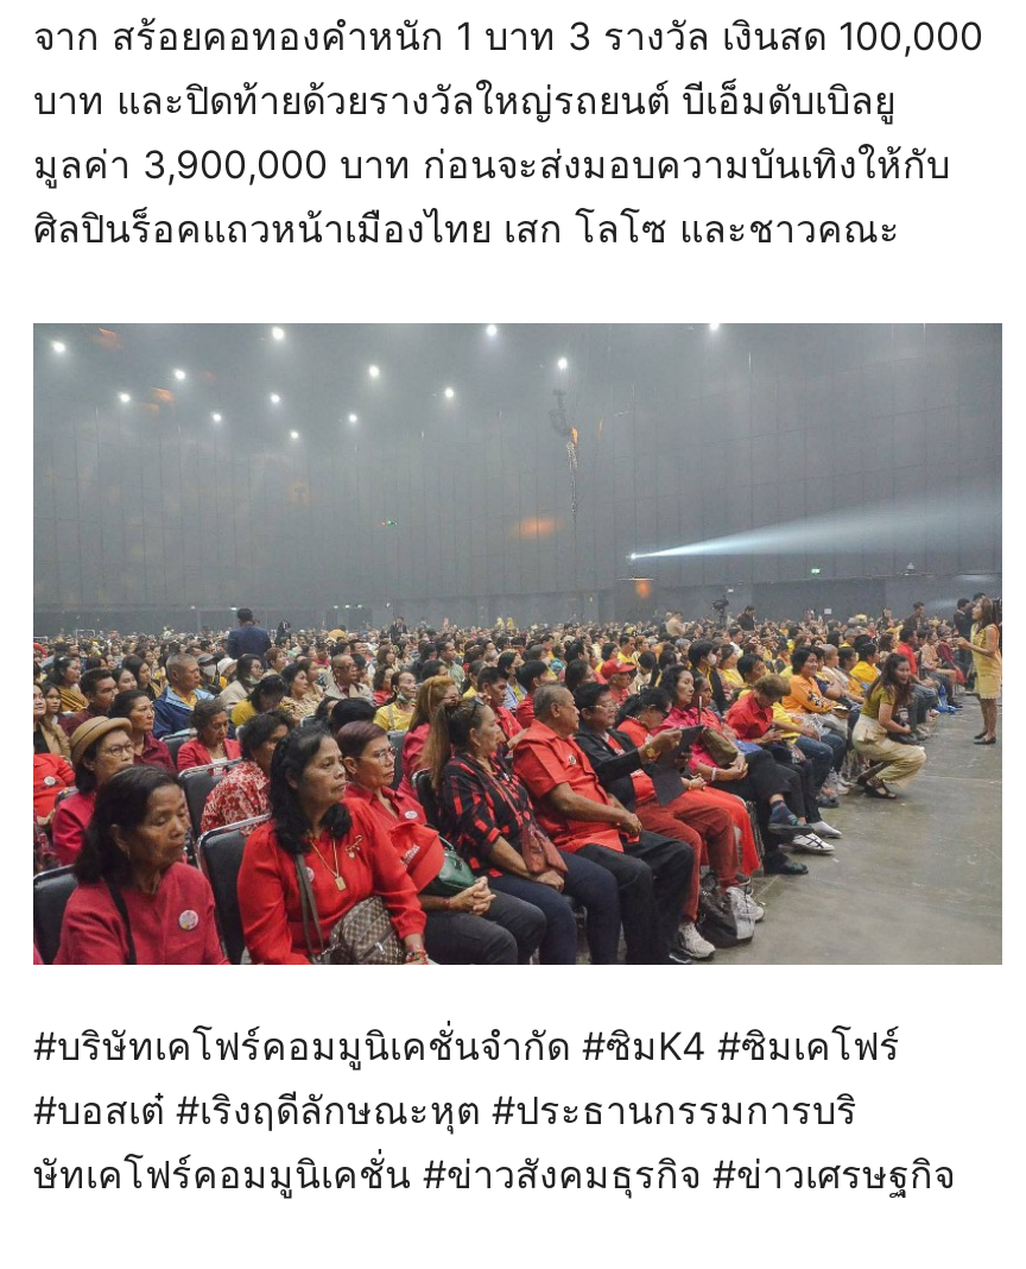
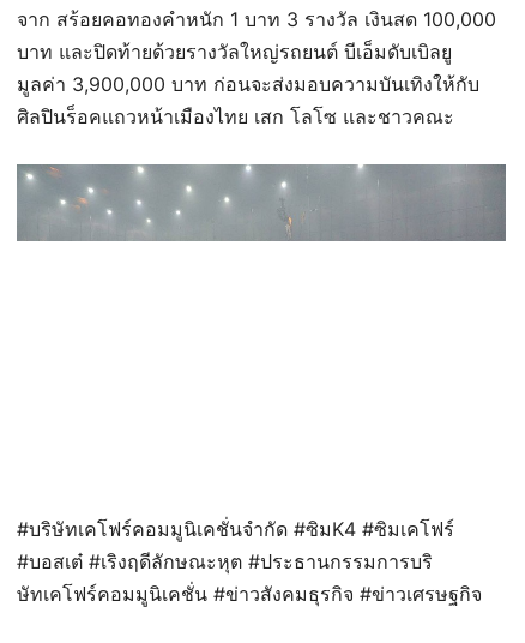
[31,475,1005,967] [image] -> none

